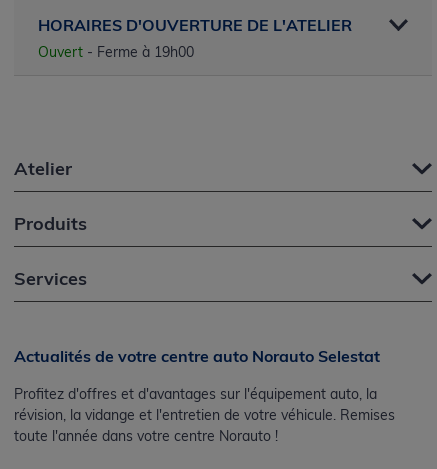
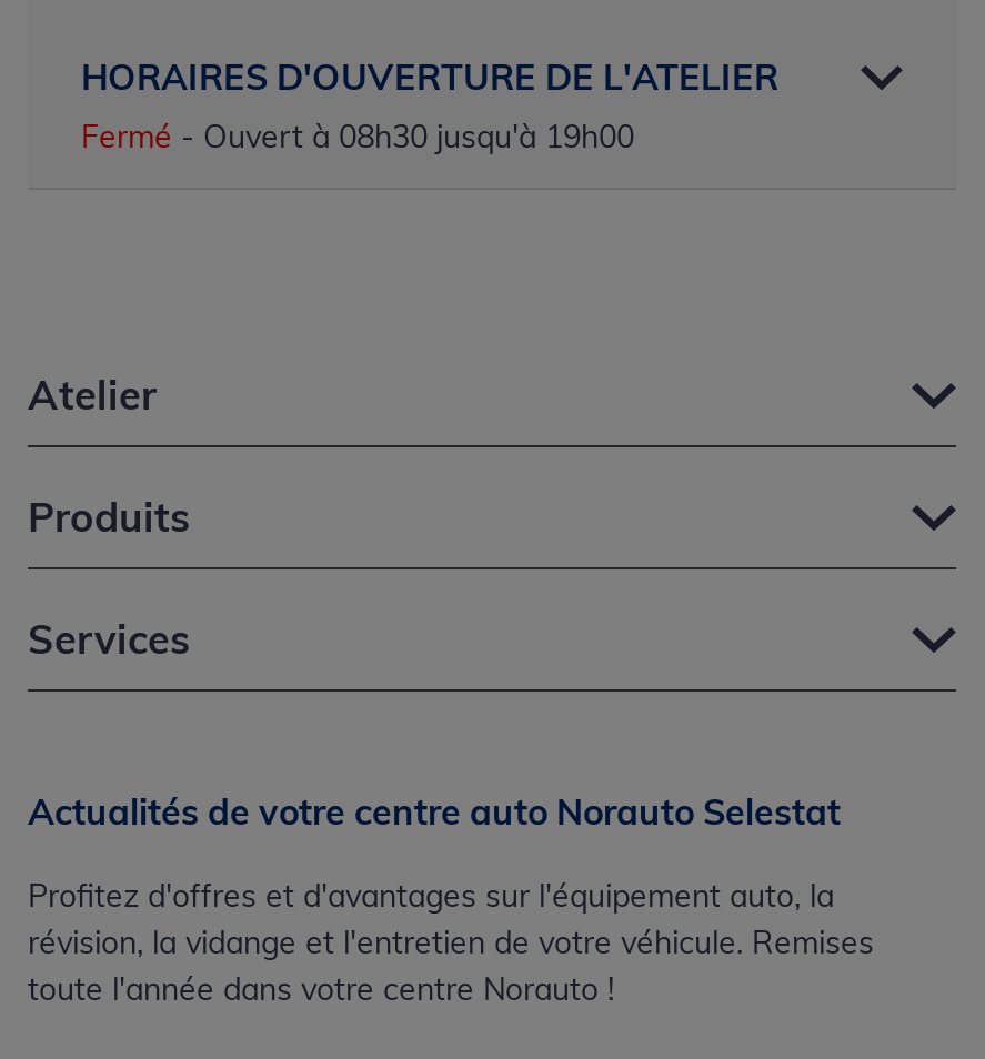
[38,43,194,61] Ouvert - Ferme à 19h00 -> [81,116,634,156] Fermé - Ouvert à 08h30 jusqu'à 19h00

